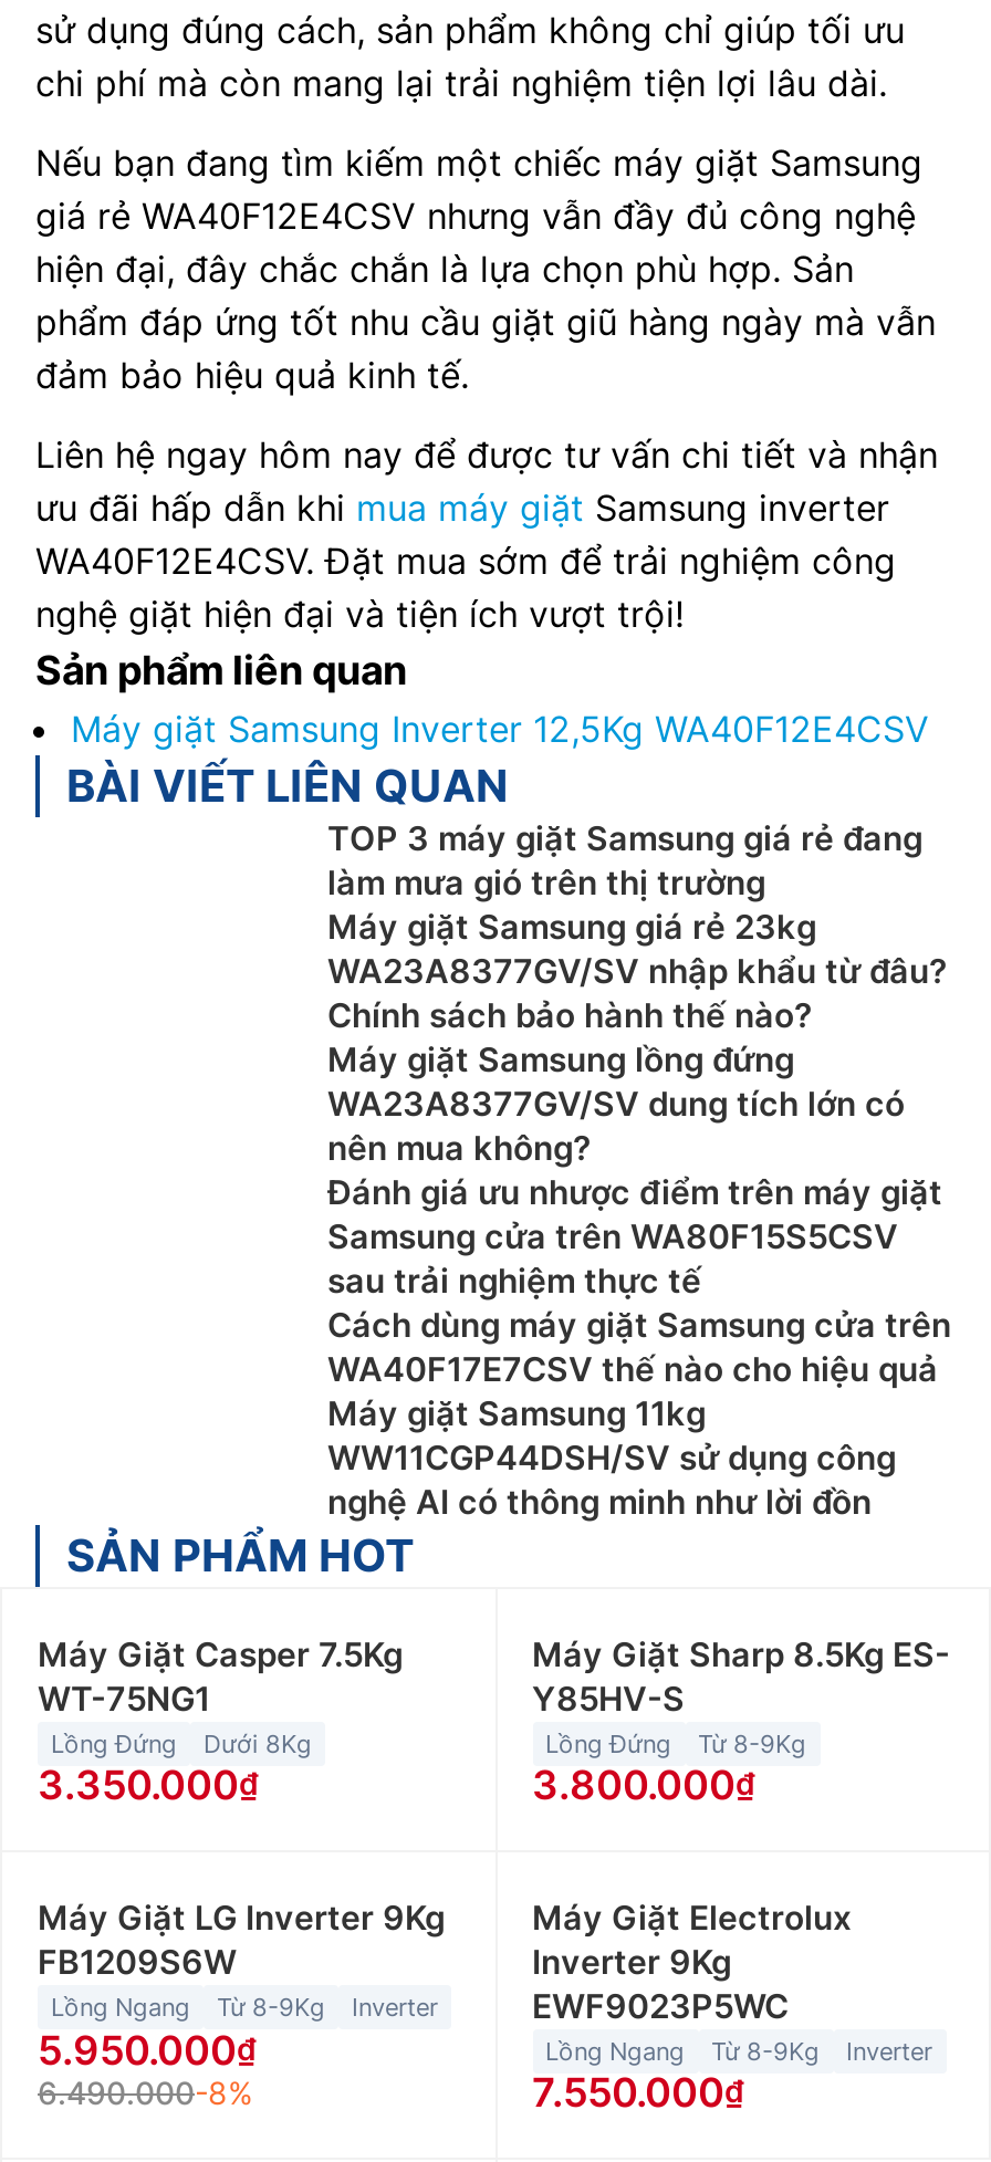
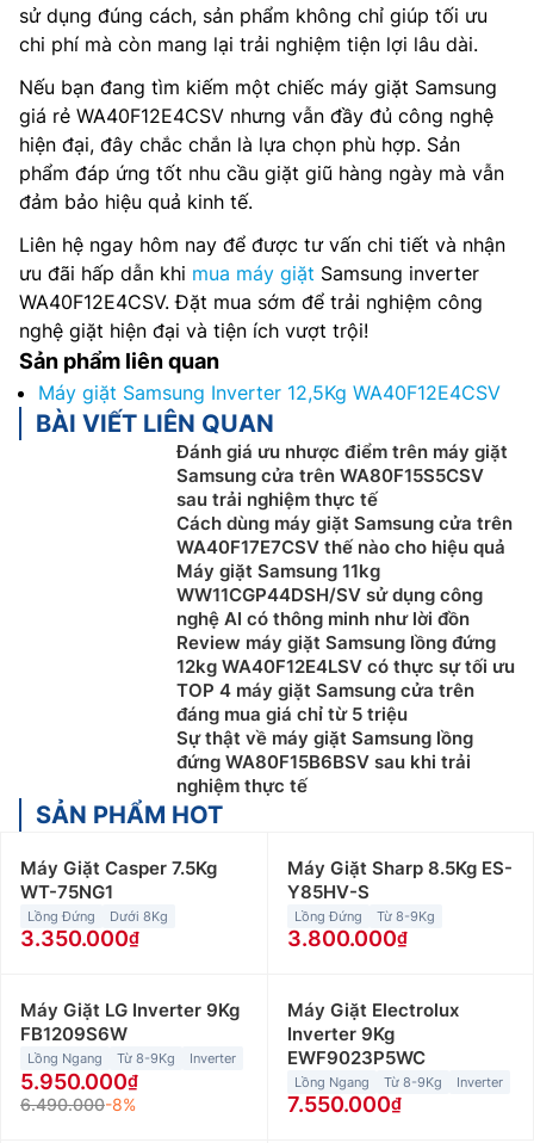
[327,817,947,1168] TOP 3 máy giặt Samsung giá rẻ đang | làm mưa gió trên thị trường | Máy giặt Samsung giá rẻ 23kg | WA23A8377GV/SV nhập khẩu từ đâu? | Chính sách bảo hành thế nào? | Máy giặt Samsung lồng đứng | WA23A8377GV/SV dung tích lớn có | nên mua không? -> none
moved [327,1170,951,1522] -> [176,440,513,630]: Đánh giá ưu nhược điểm trên máy giặt | Samsung cửa trên WA80F15S5CSV | sau trải nghiệm thực tế | Cách dùng máy giặt Samsung cửa trên | WA40F17E7CSV thế nào cho hiệu quả | Máy giặt Samsung 11kg | WW11CGP44DSH/SV sử dụng công | nghệ AI có thông minh như lời đồn
none -> [176,631,515,797] Review máy giặt Samsung lồng đứng | 12kg WA40F12E4LSV có thực sự tối ưu | TOP 4 máy giặt Samsung cửa trên | đáng mua giá chỉ từ 5 triệu | Sự thật về máy giặt Samsung lồng | đứng WA80F15B6BSV sau khi trải | nghiệm thực tế

